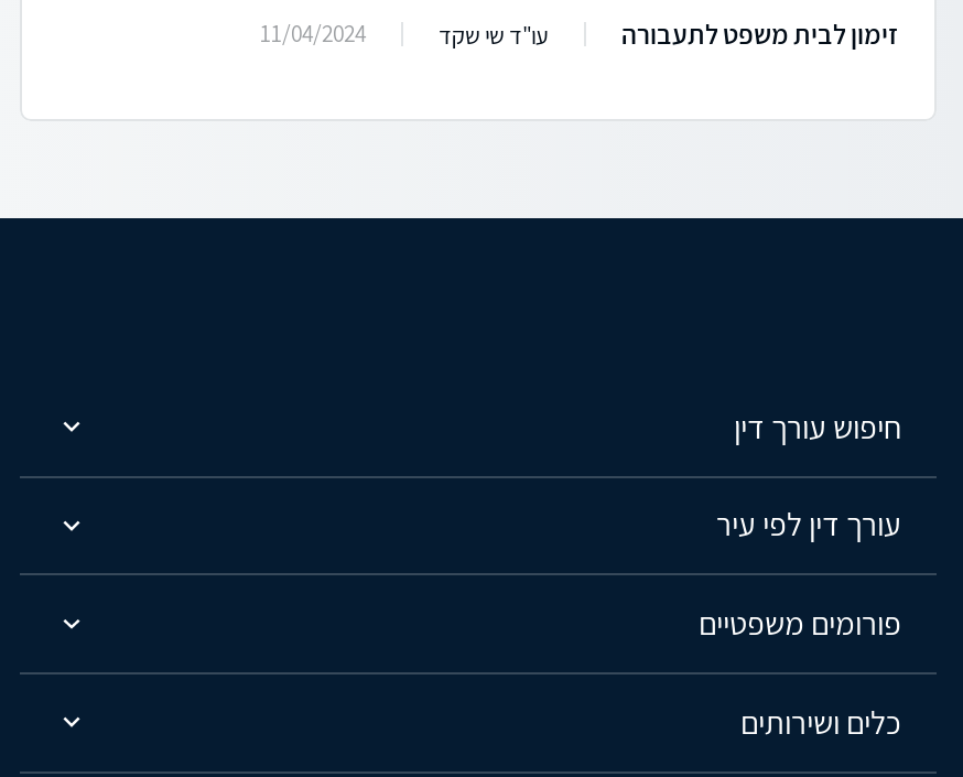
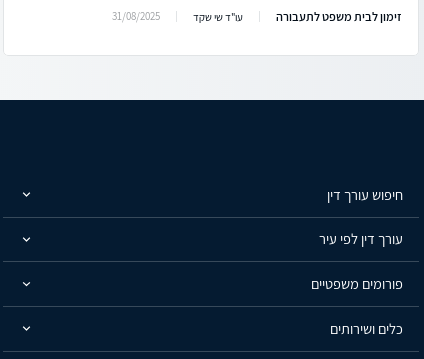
[260,18,366,48] 11/04/2024 -> [112,9,160,23] 31/08/2025

